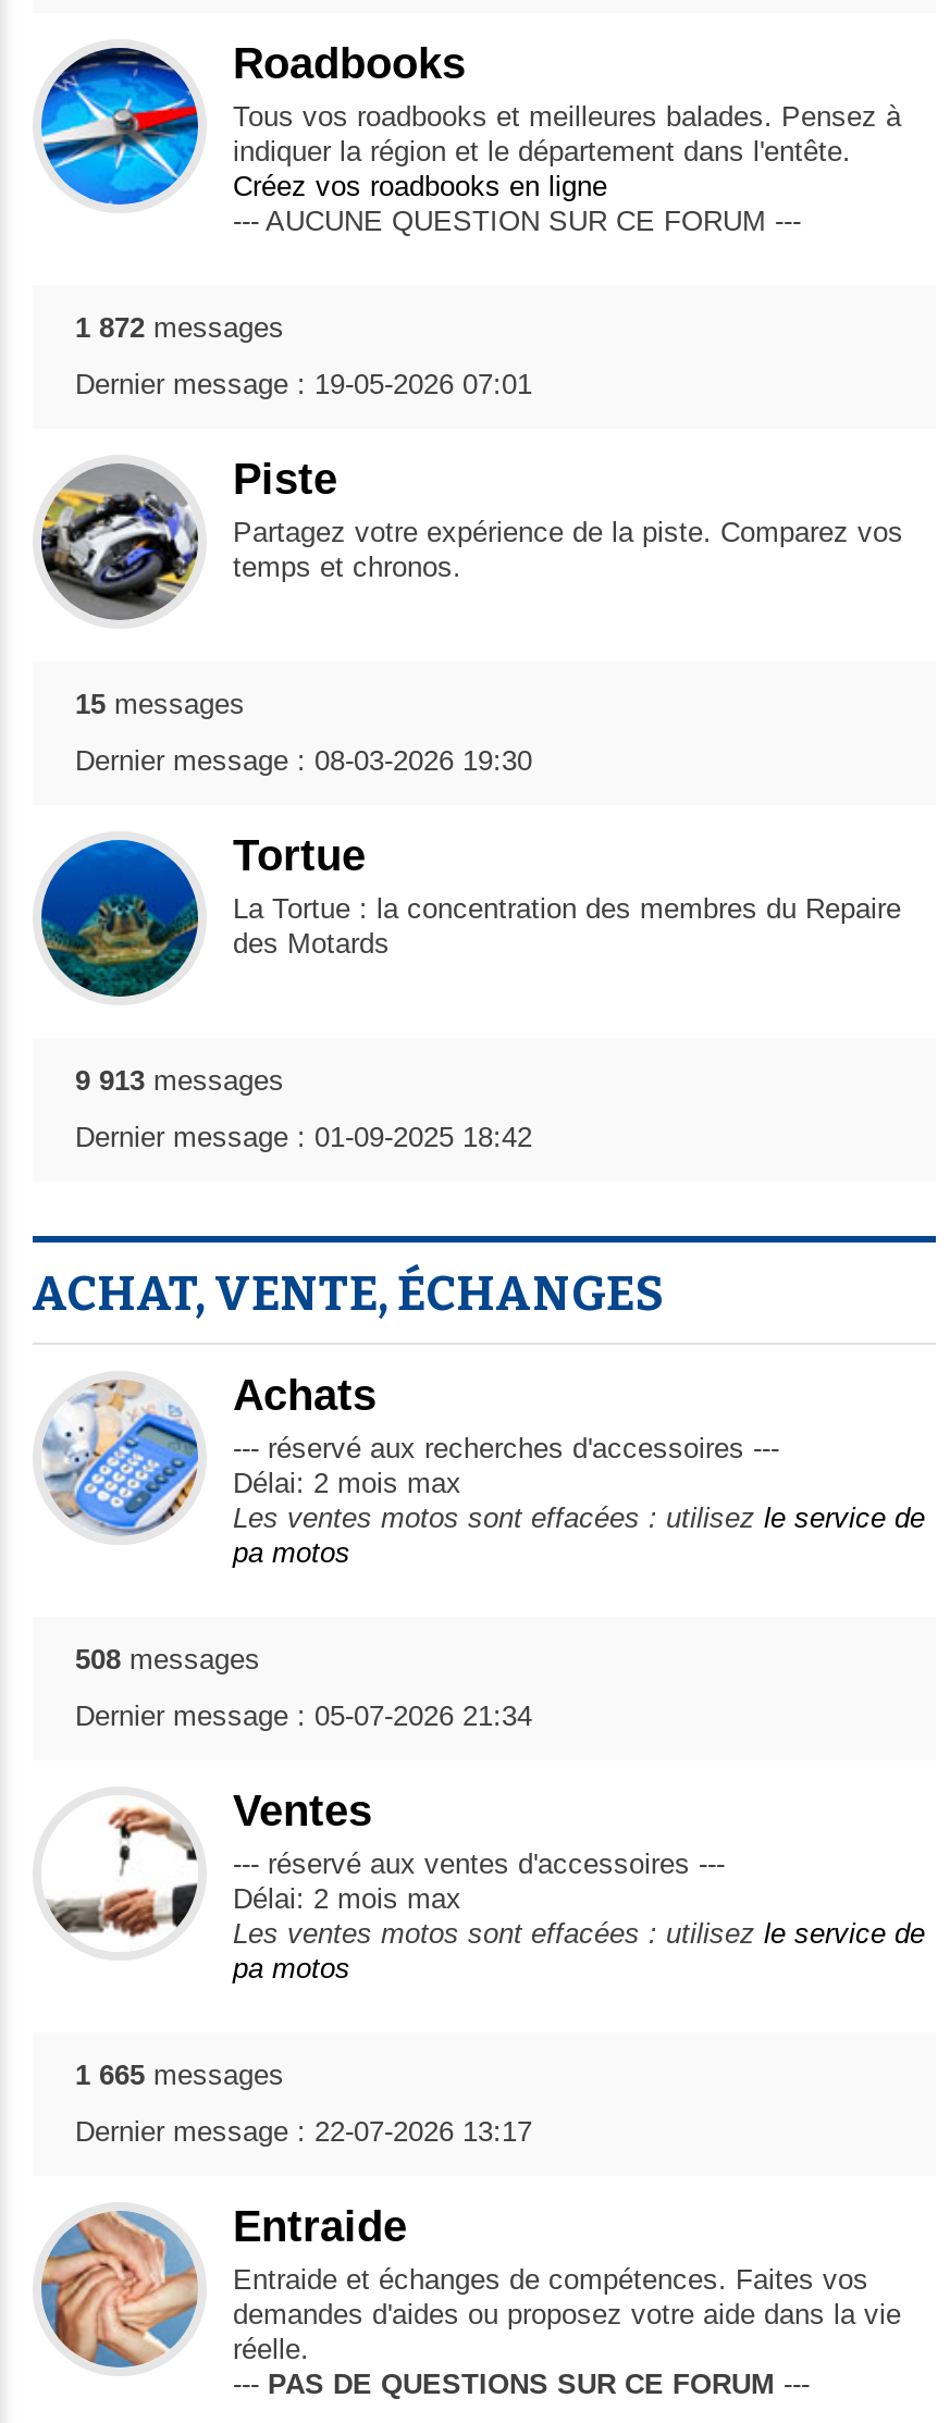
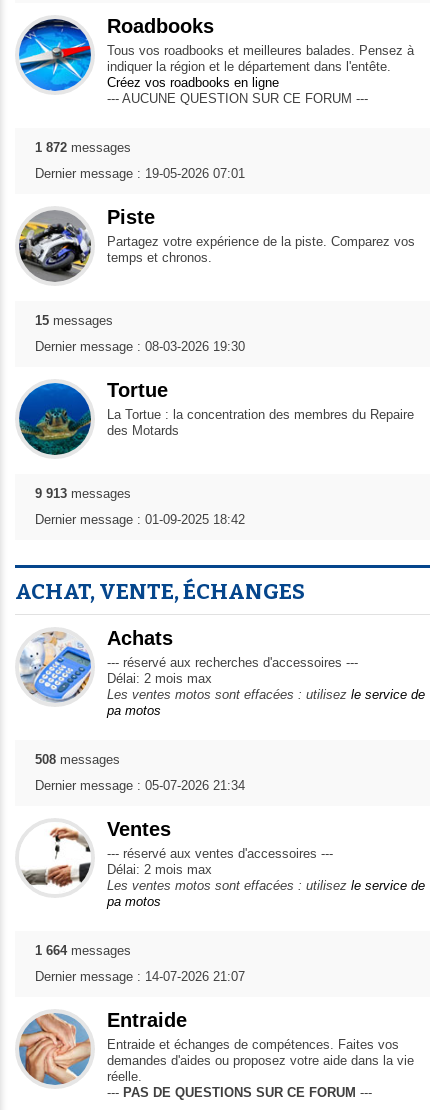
[75,2058,284,2091] 1 665 messages -> [34,943,130,958] 1 664 messages
[75,2115,532,2148] Dernier message : 22-07-2026 13:17 -> [34,969,244,984] Dernier message : 14-07-2026 21:07

